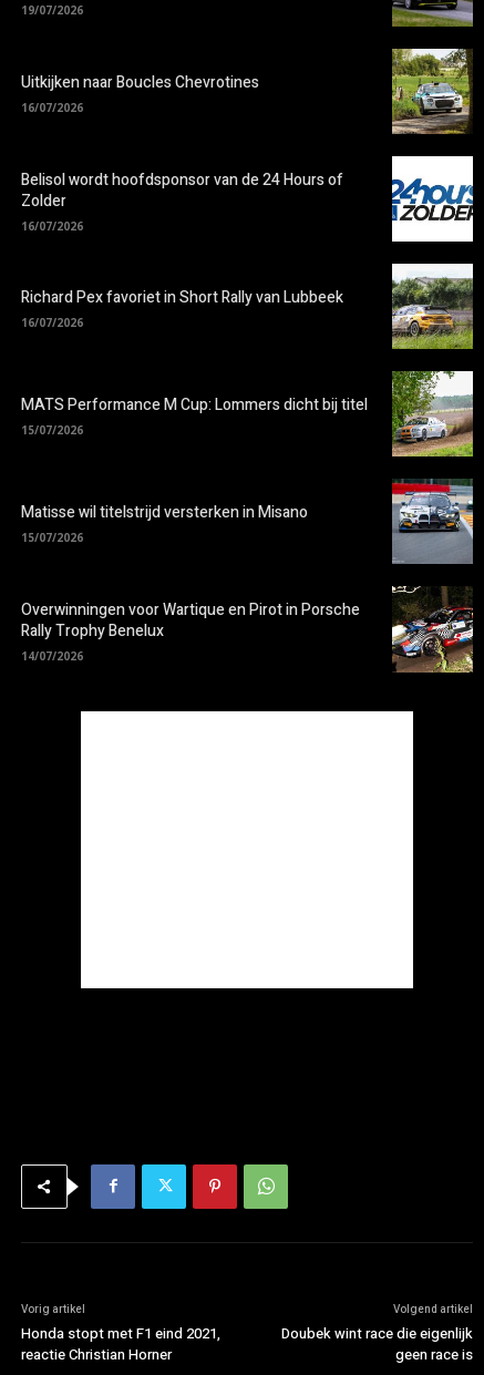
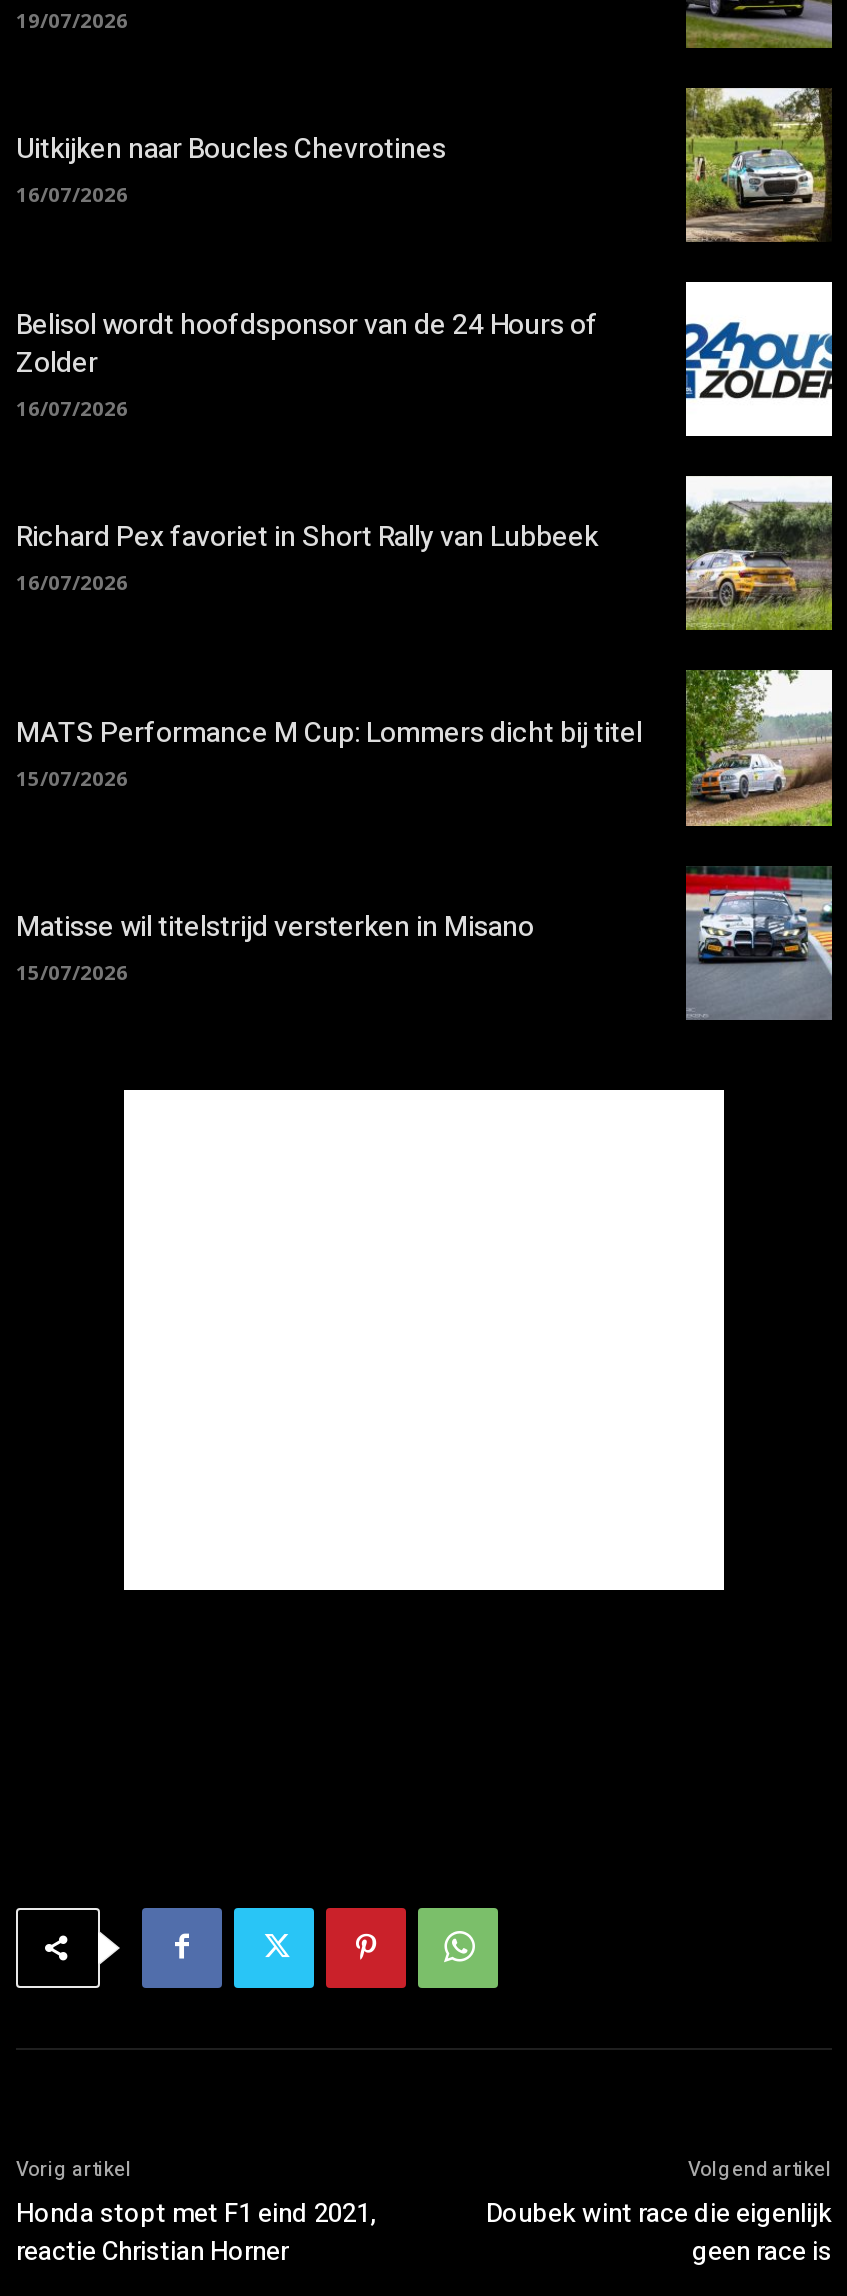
[21,585,474,673] [image] | Overwinningen voor Wartique en Pirot in Porsche | Rally Trophy Benelux | 14/07/2026 -> none

